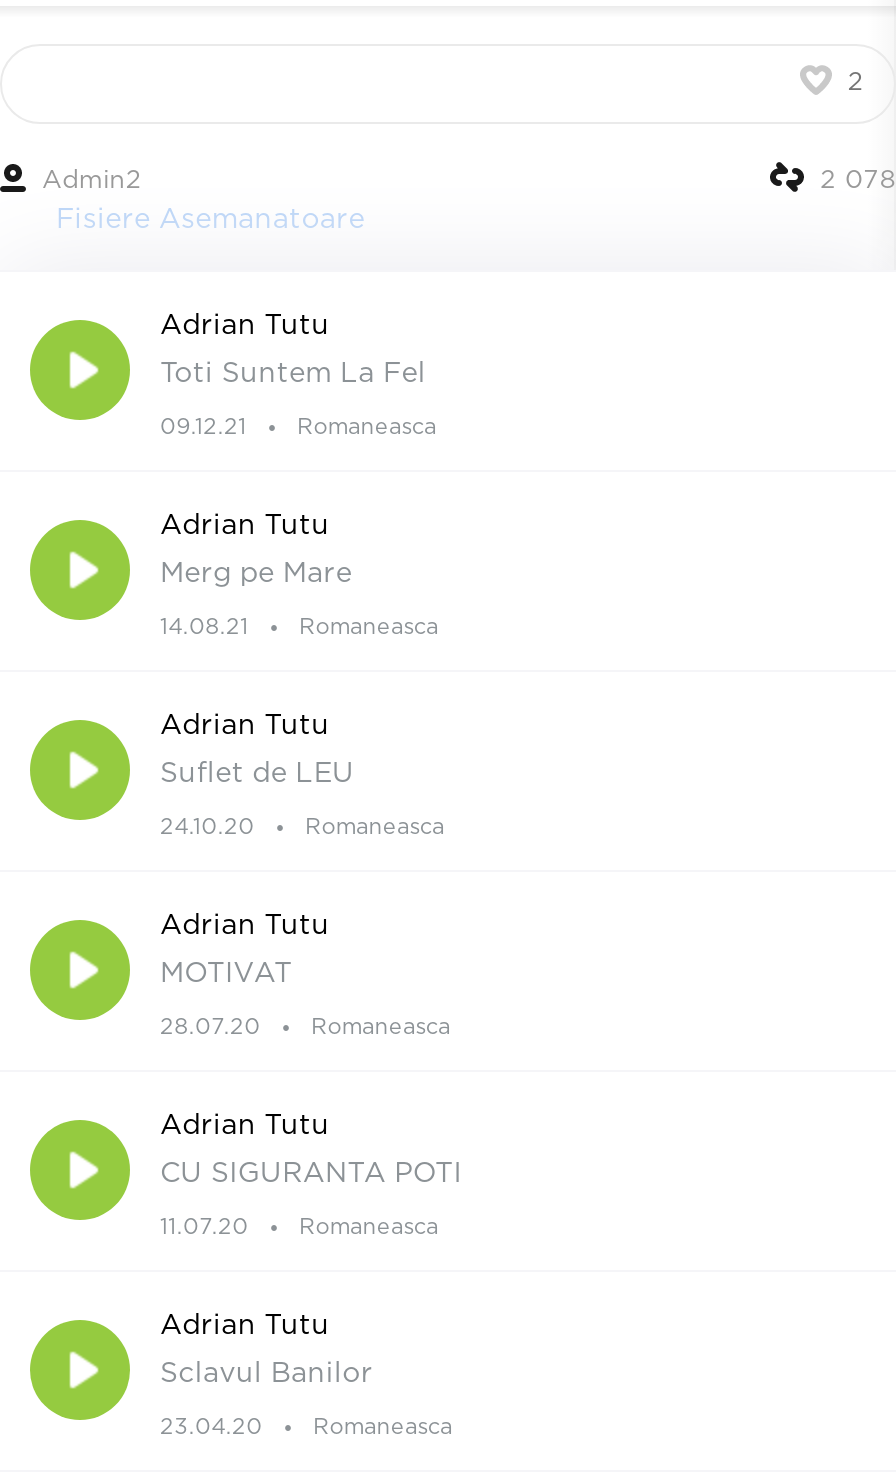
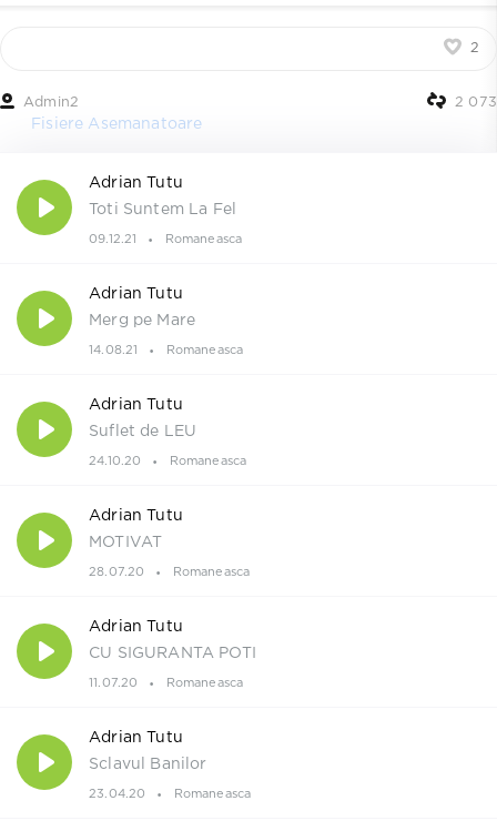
[820,169,896,191] 2 078 -> [455,96,497,108] 2 073

